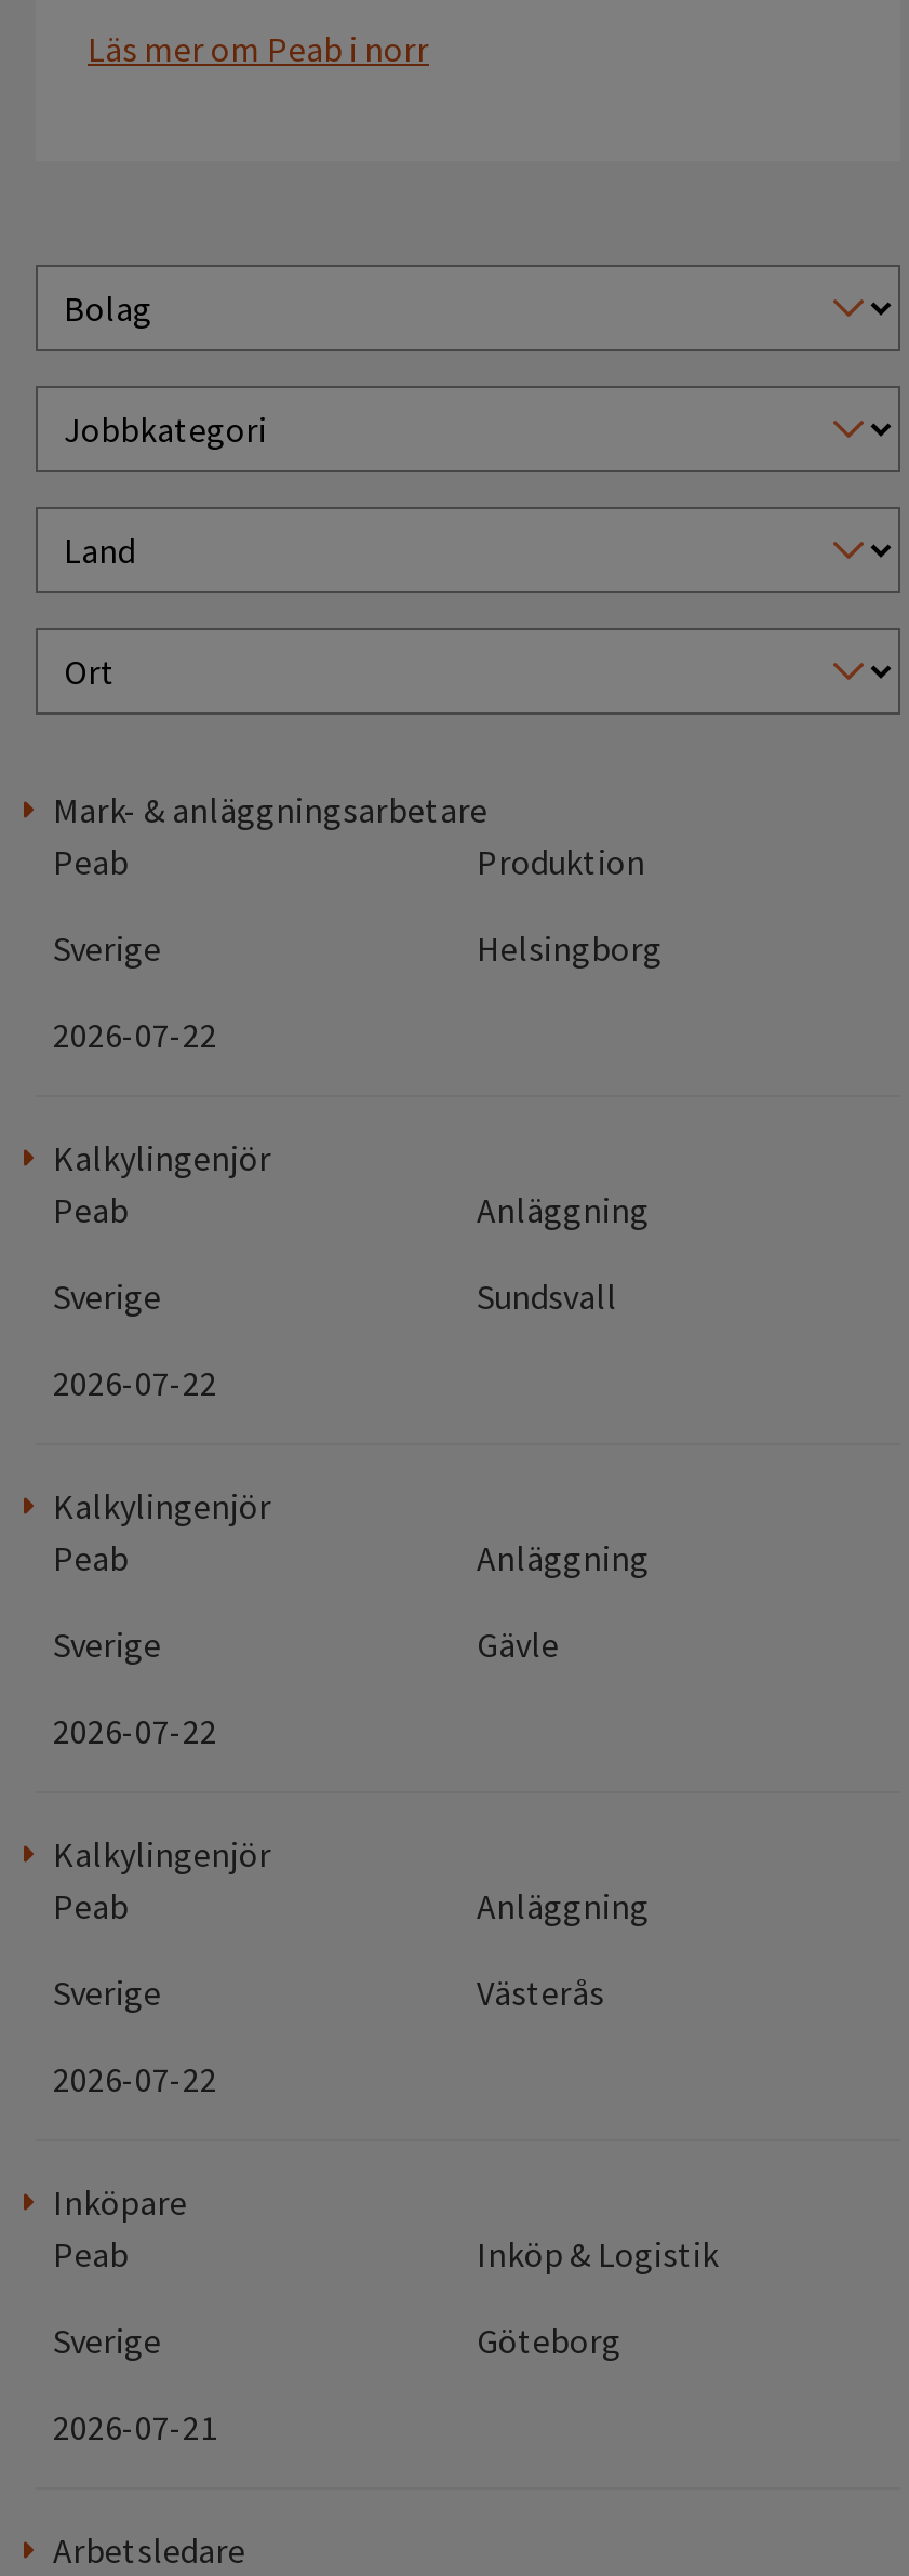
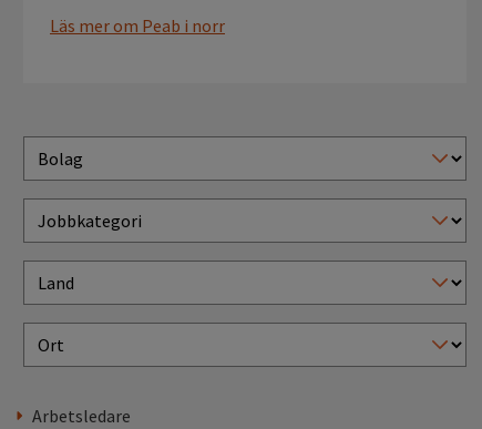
[53,788,719,2448] Mark- & anläggningsarbetare | Peab | Produktion | Sverige | Helsingborg | 2026-07-22 | Kalkylingenjör | Peab | Anläggning | Sverige | Sundsvall | 2026-07-22 | Kalkylingenjör | Peab | Anläggning | Sverige | Gävle | 2026-07-22 | Kalkylingenjör | Peab | Anläggning | Sverige | Västerås | 2026-07-22 | Inköpare | Peab | Inköp & Logistik | Sverige | Göteborg | 2026-07-21 -> none

